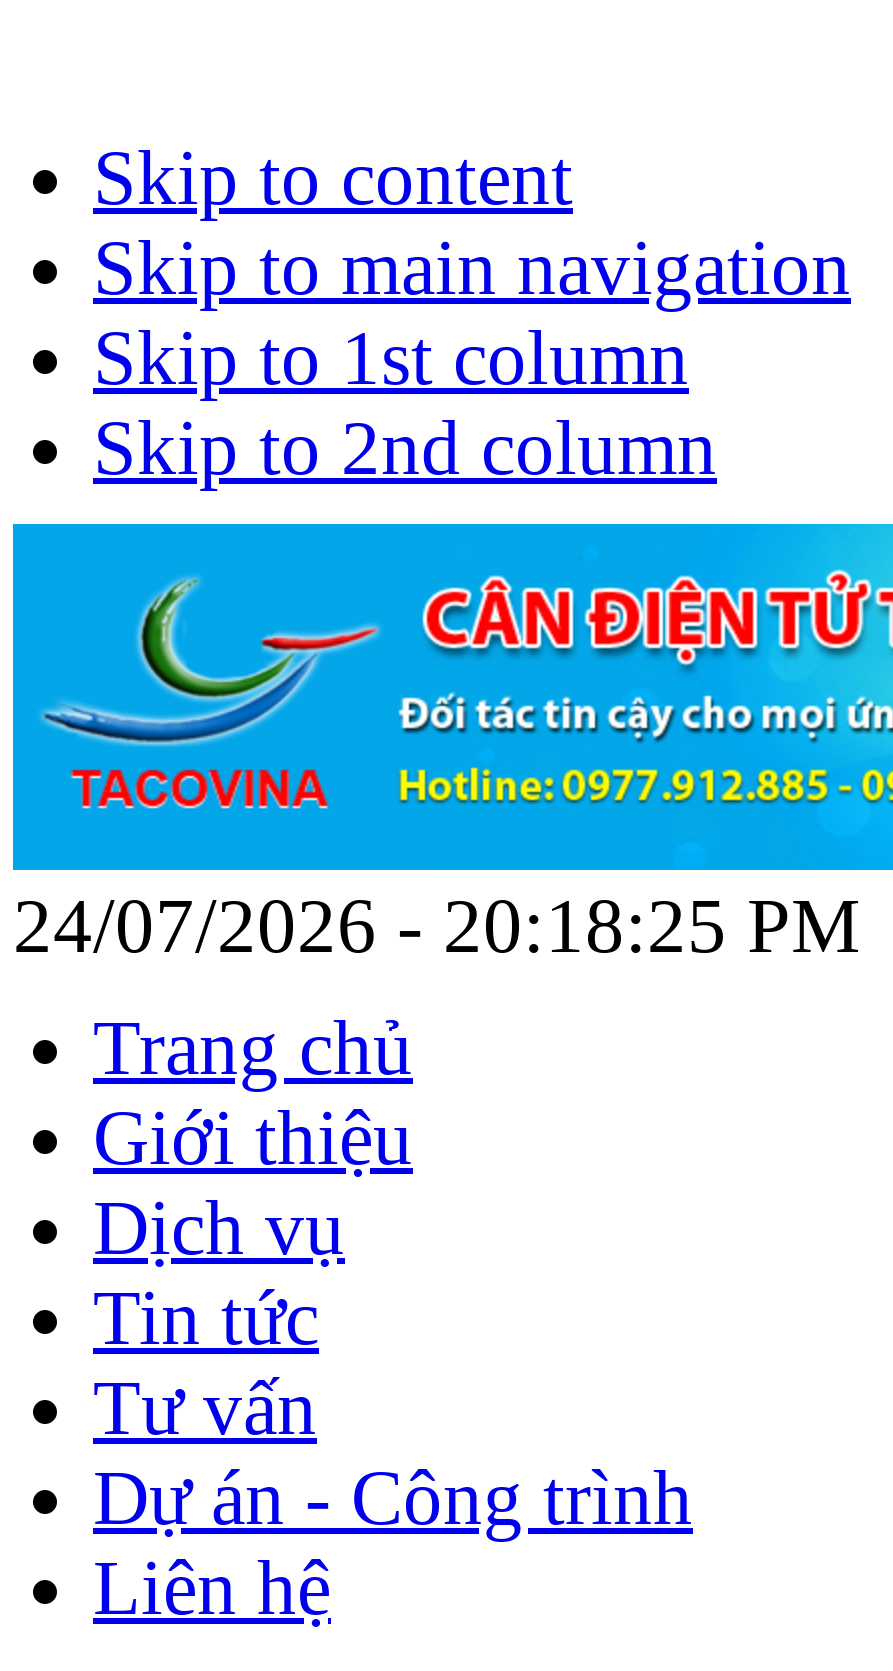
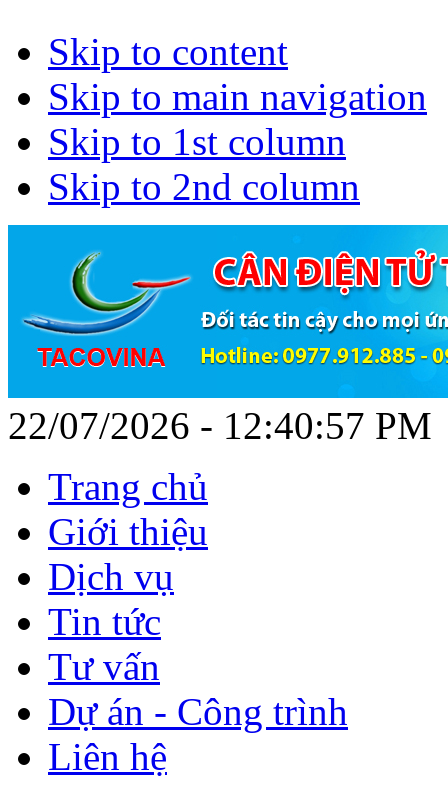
[13,882,861,968] 24/07/2026 - 20:18:25 PM -> [8,404,432,447] 22/07/2026 - 12:40:57 PM

